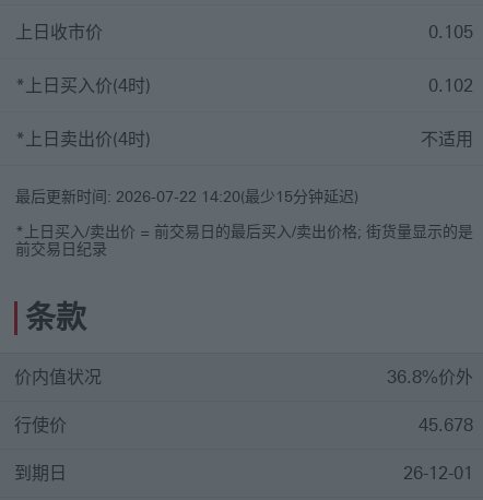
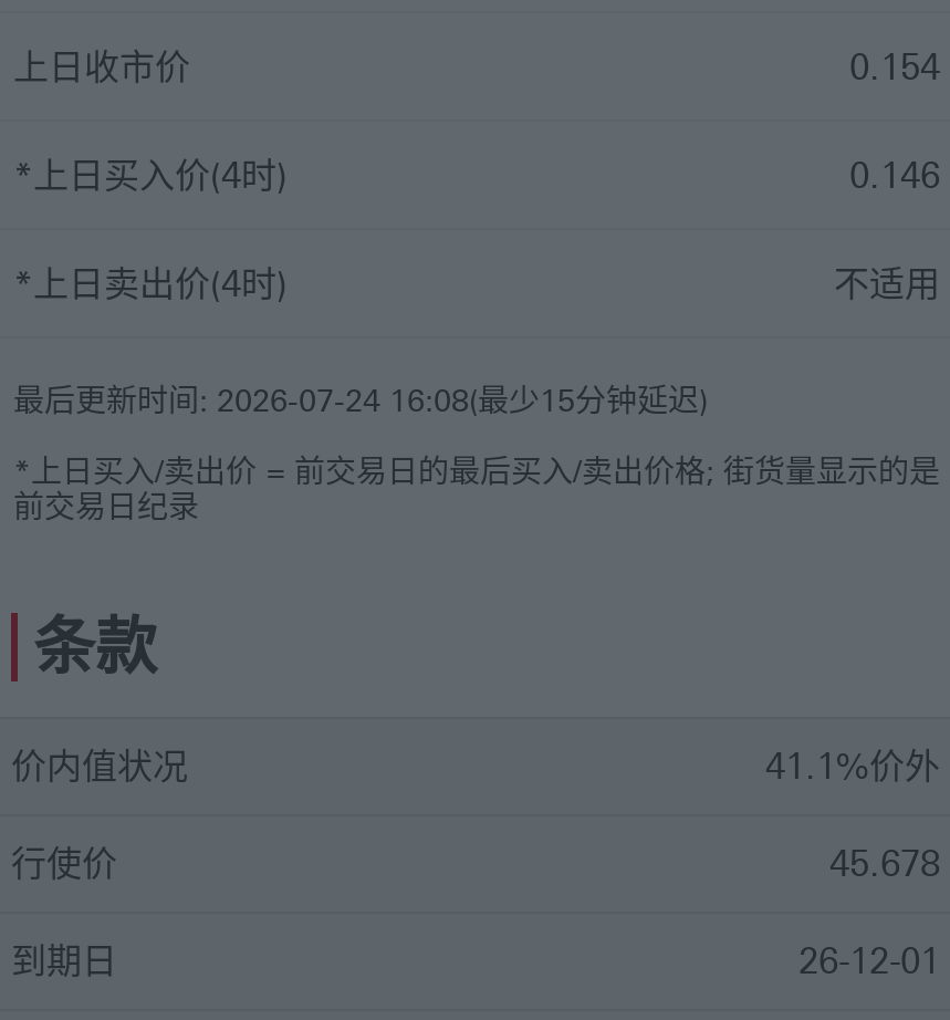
[428,21,473,43] 0.105 -> [849,44,940,89] 0.154
[428,74,473,96] 0.102 -> [849,153,940,197] 0.146
[15,187,358,206] 最后更新时间: 2026-07-22 14:20(最少15分钟延迟) -> [13,381,708,420] 最后更新时间: 2026-07-24 16:08(最少15分钟延迟)
[387,366,473,388] 36.8%价外 -> [765,743,940,788] 41.1%价外

